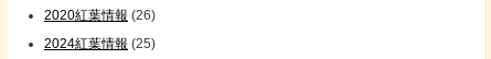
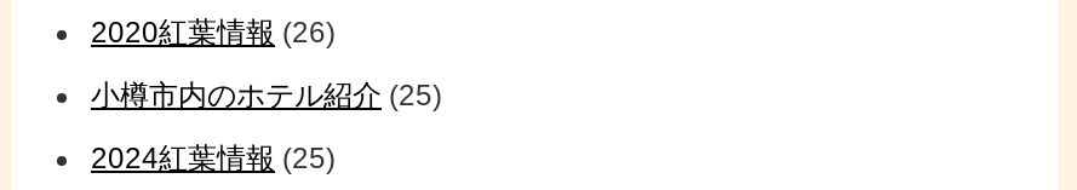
none -> [91,79,442,113] 小樽市内のホテル紹介(25)

